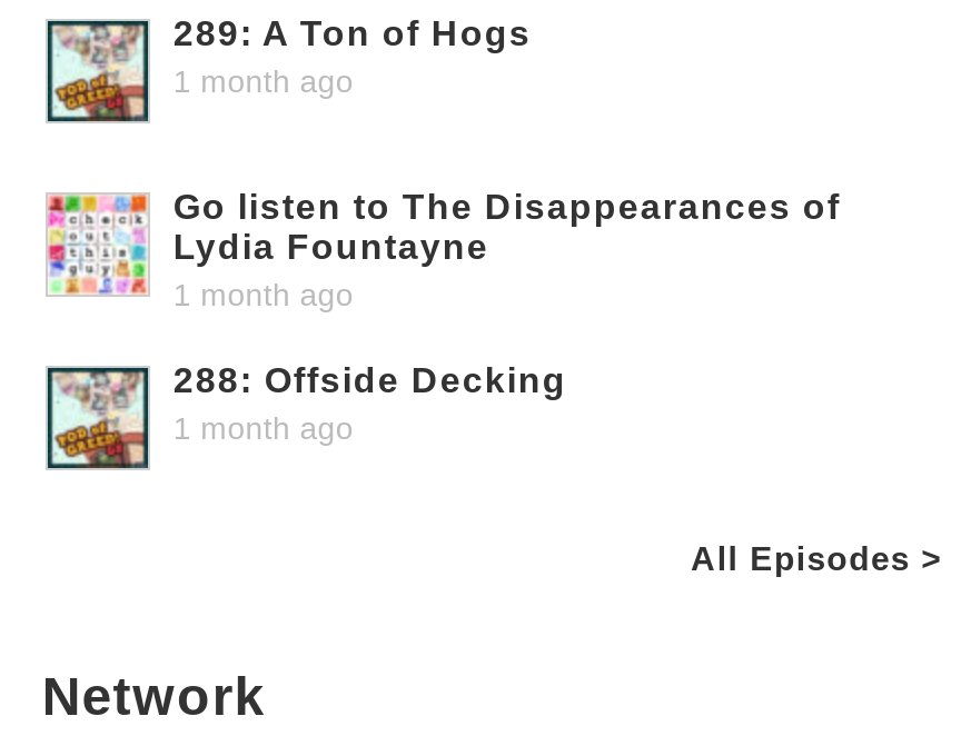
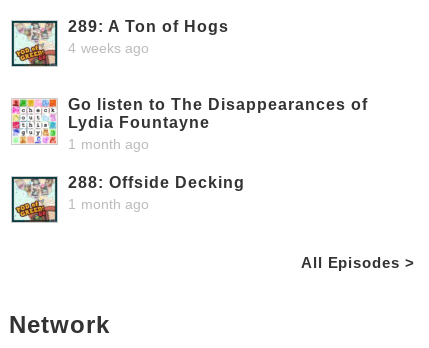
[173,62,354,98] 1 month ago -> [68,39,149,55] 4 weeks ago

